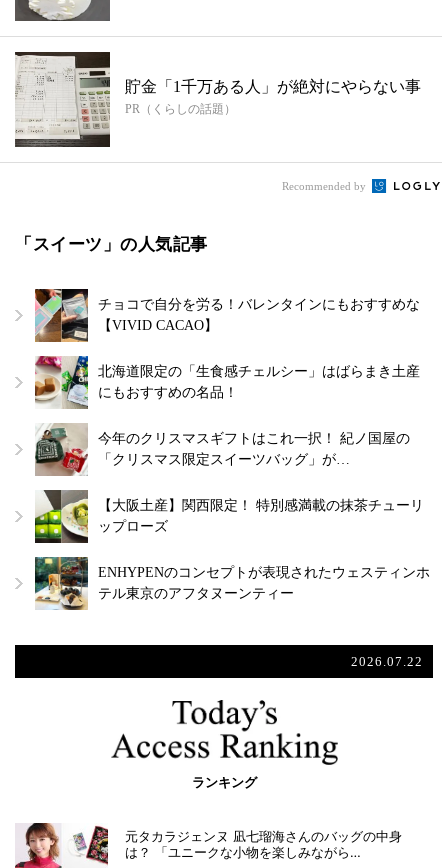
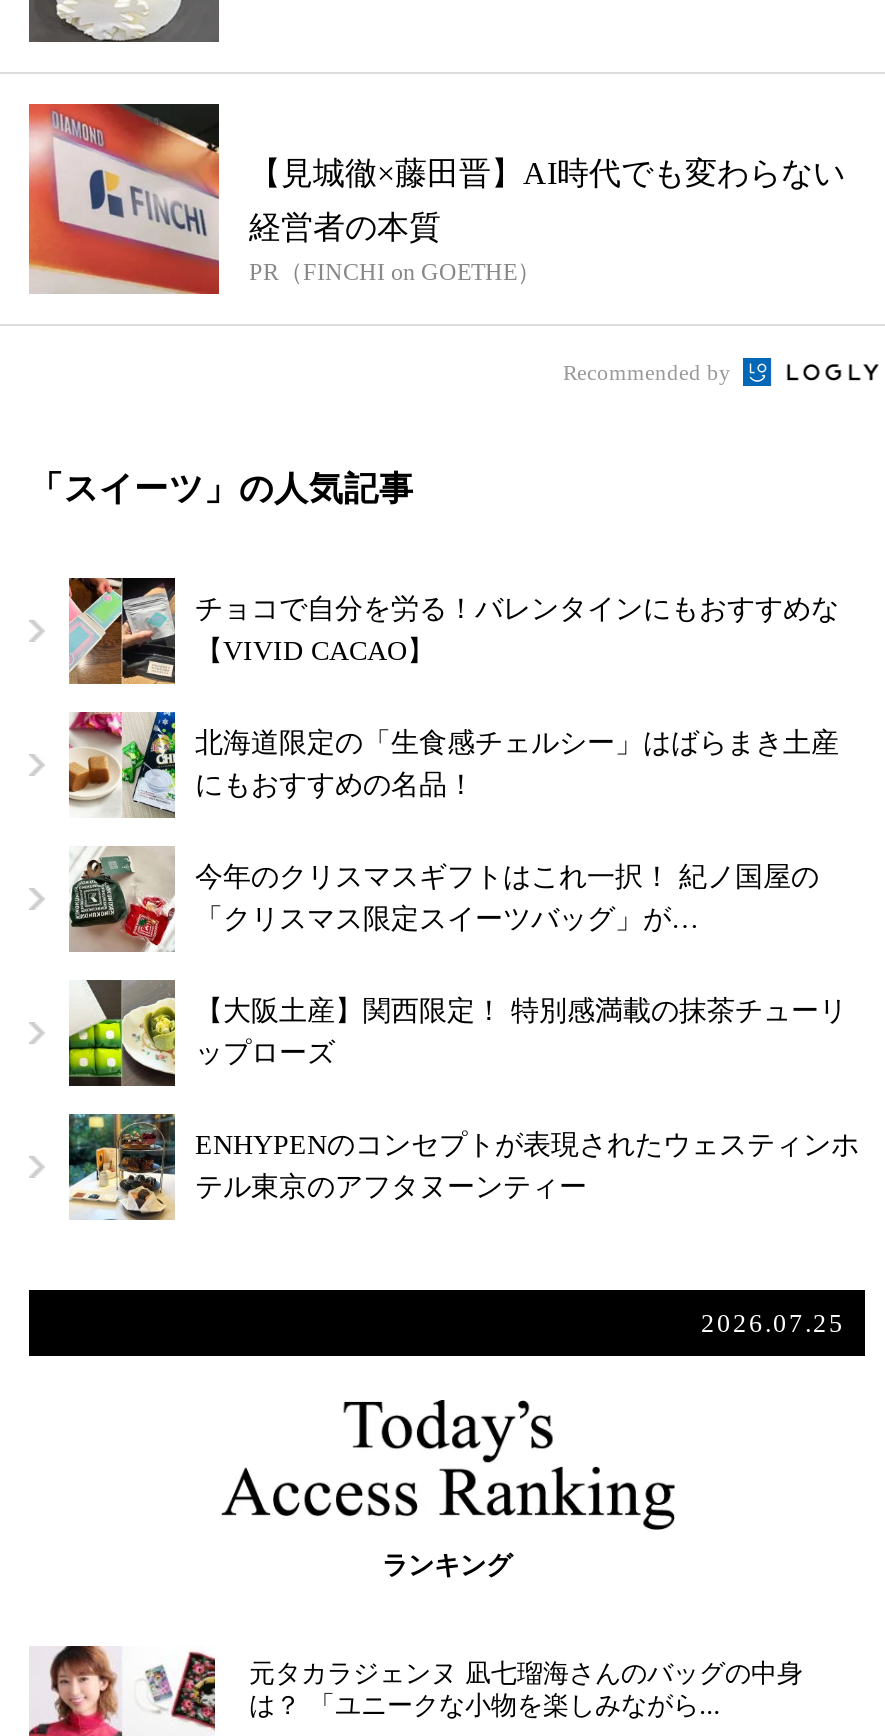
[14,51,421,148] [image] | 貯金「1千万ある人」が絶対にやらない事 | PR（くらしの話題） -> [27,102,845,296] [image] | 【見城徹×藤田晋】AI時代でも変わらない | 経営者の本質 | PR（FINCHI on GOETHE）
[351,654,423,669] 2026.07.22 -> [701,1307,845,1337] 2026.07.25

